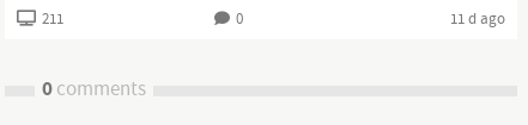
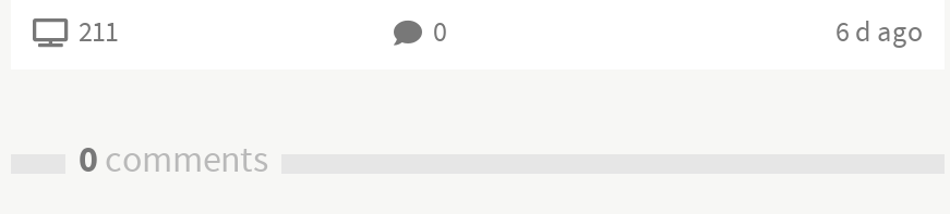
[450,9,505,28] 11 d ago -> [835,17,923,51] 6 d ago

